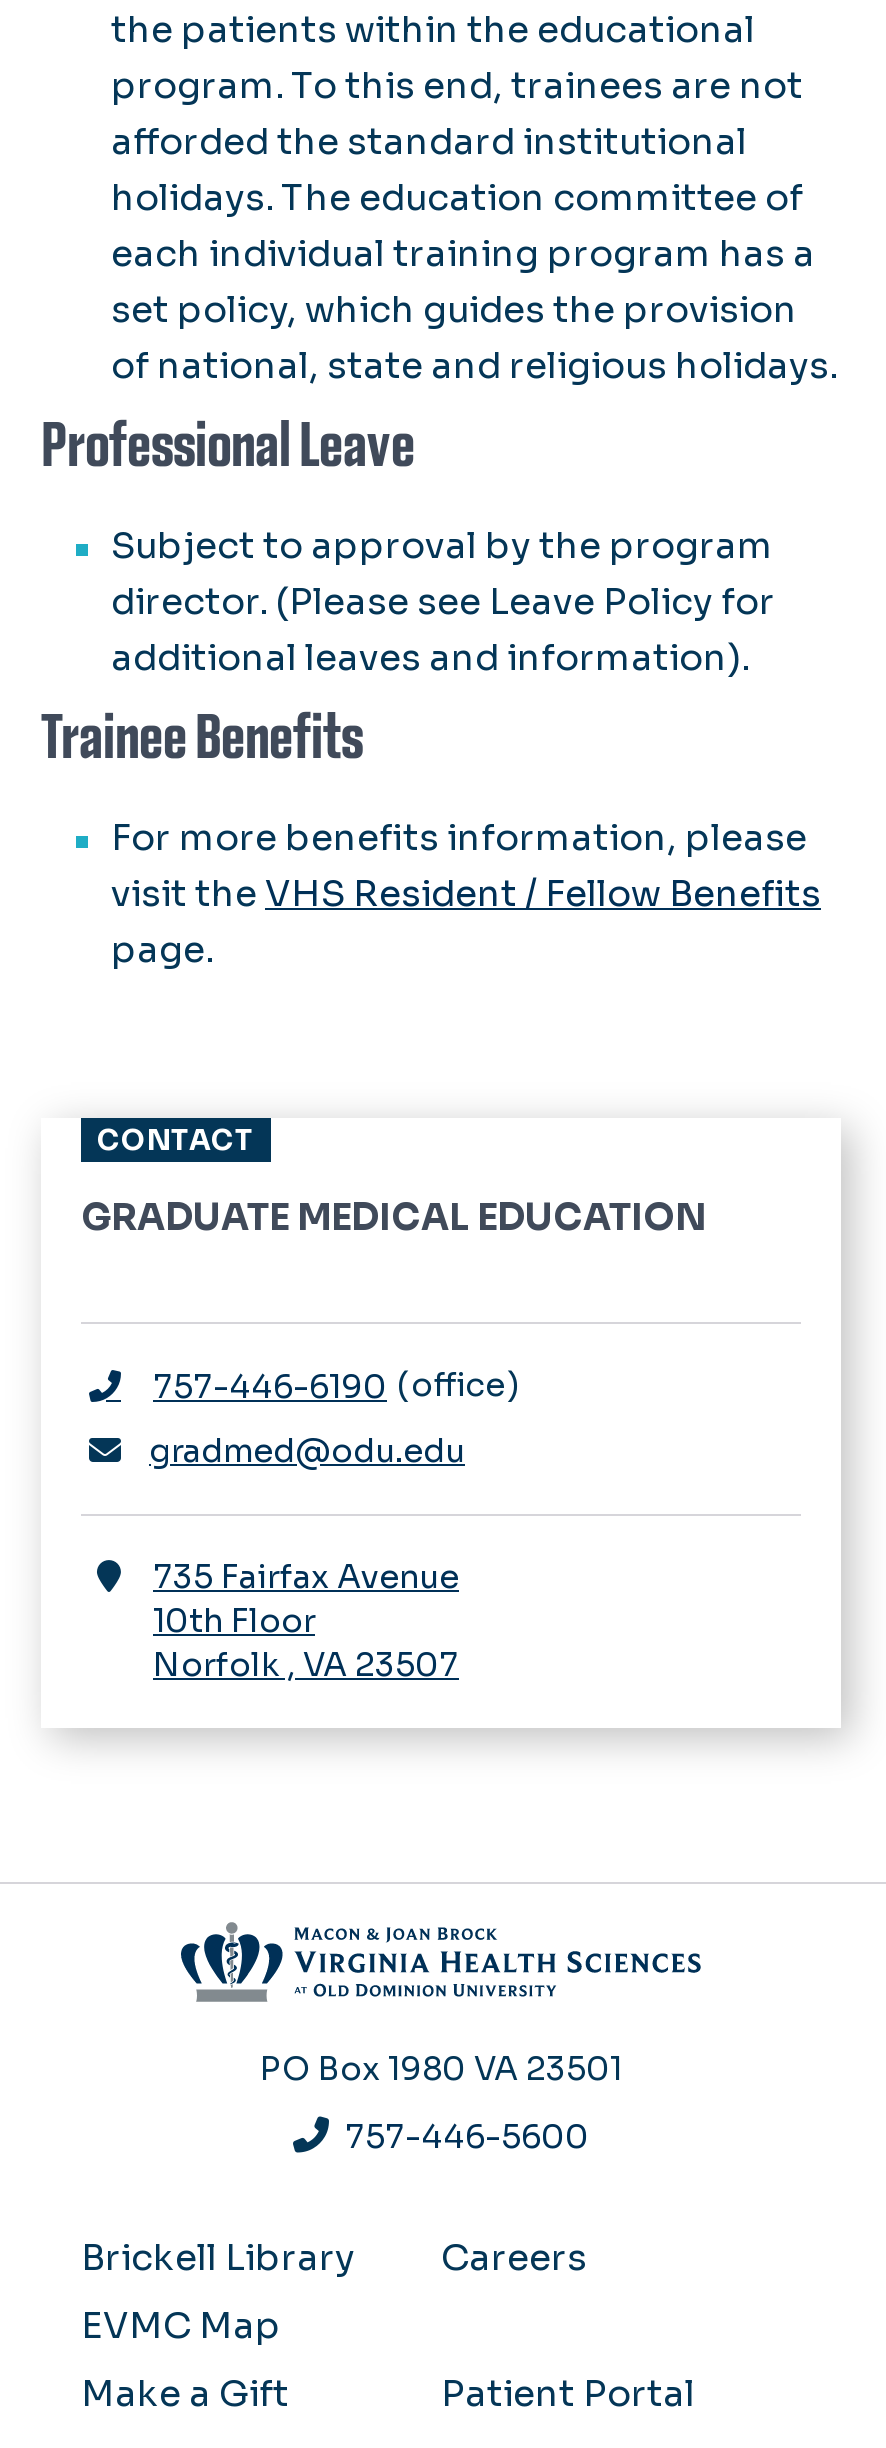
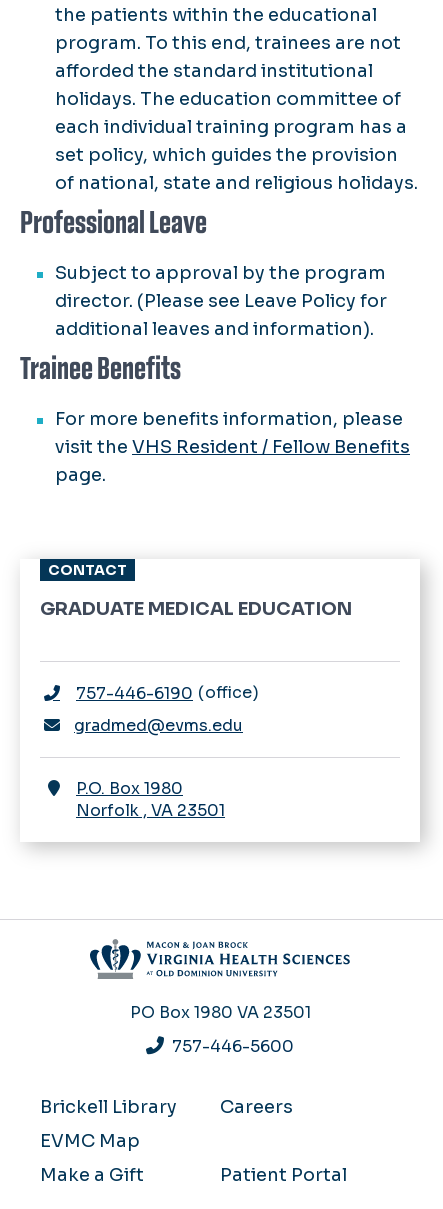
[149,1429,465,1471] gradmed@odu.edu -> [74,715,243,736] gradmed@evms.edu
[153,1555,459,1685] 735 Fairfax Avenue | 10th Floor | Norfolk, VA 23507 -> [76,778,225,821] P.O. Box 1980 | Norfolk, VA 23501

